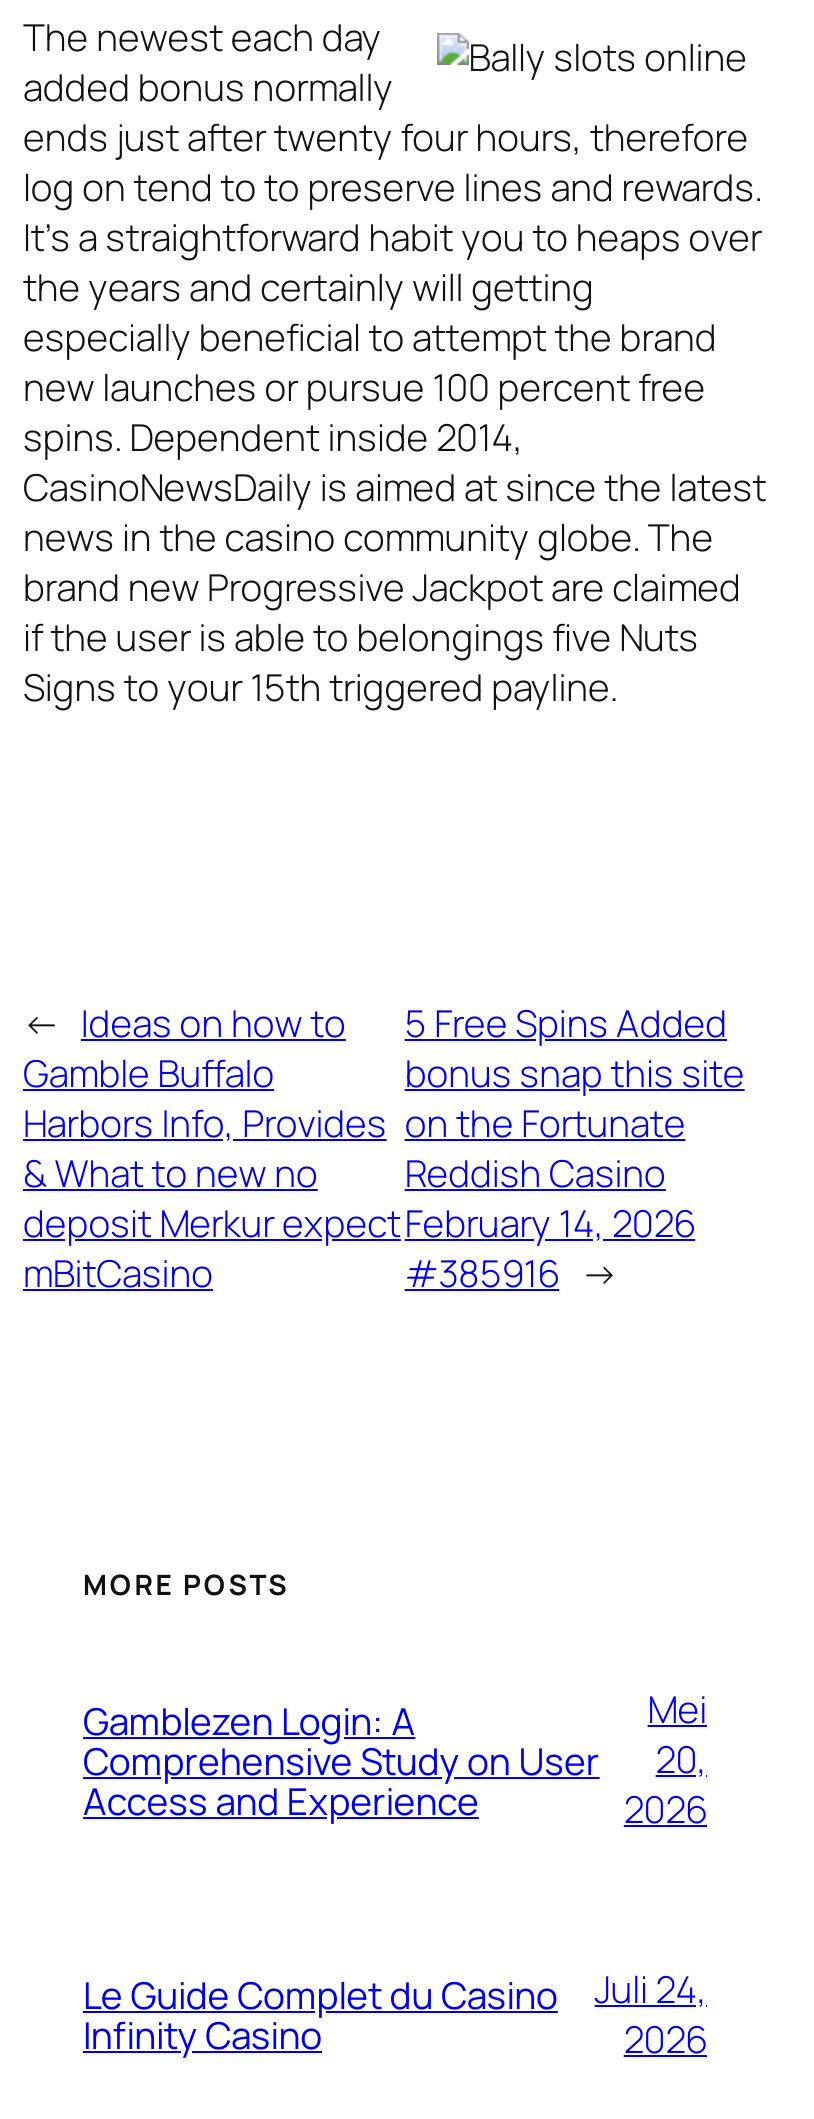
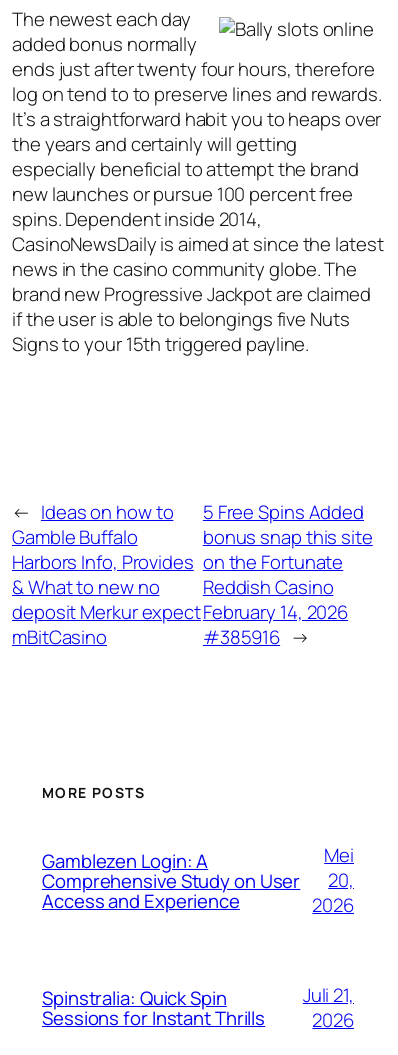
[83,1968,558,2060] Le Guide Complet du Casino | Infinity Casino -> [42,985,265,1031] Spinstralia: Quick Spin | Sessions for Instant Thrills
[595,1962,707,2014] Juli 24, -> [303,982,354,1008] Juli 21,

